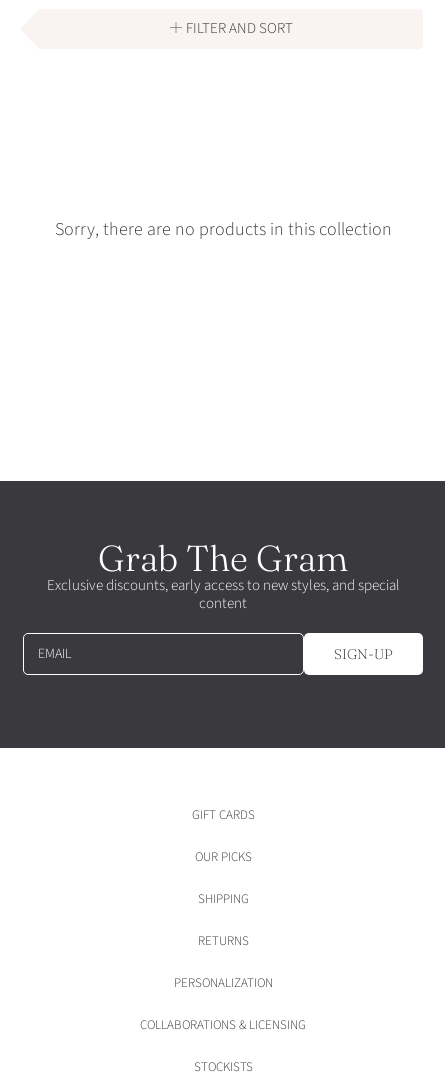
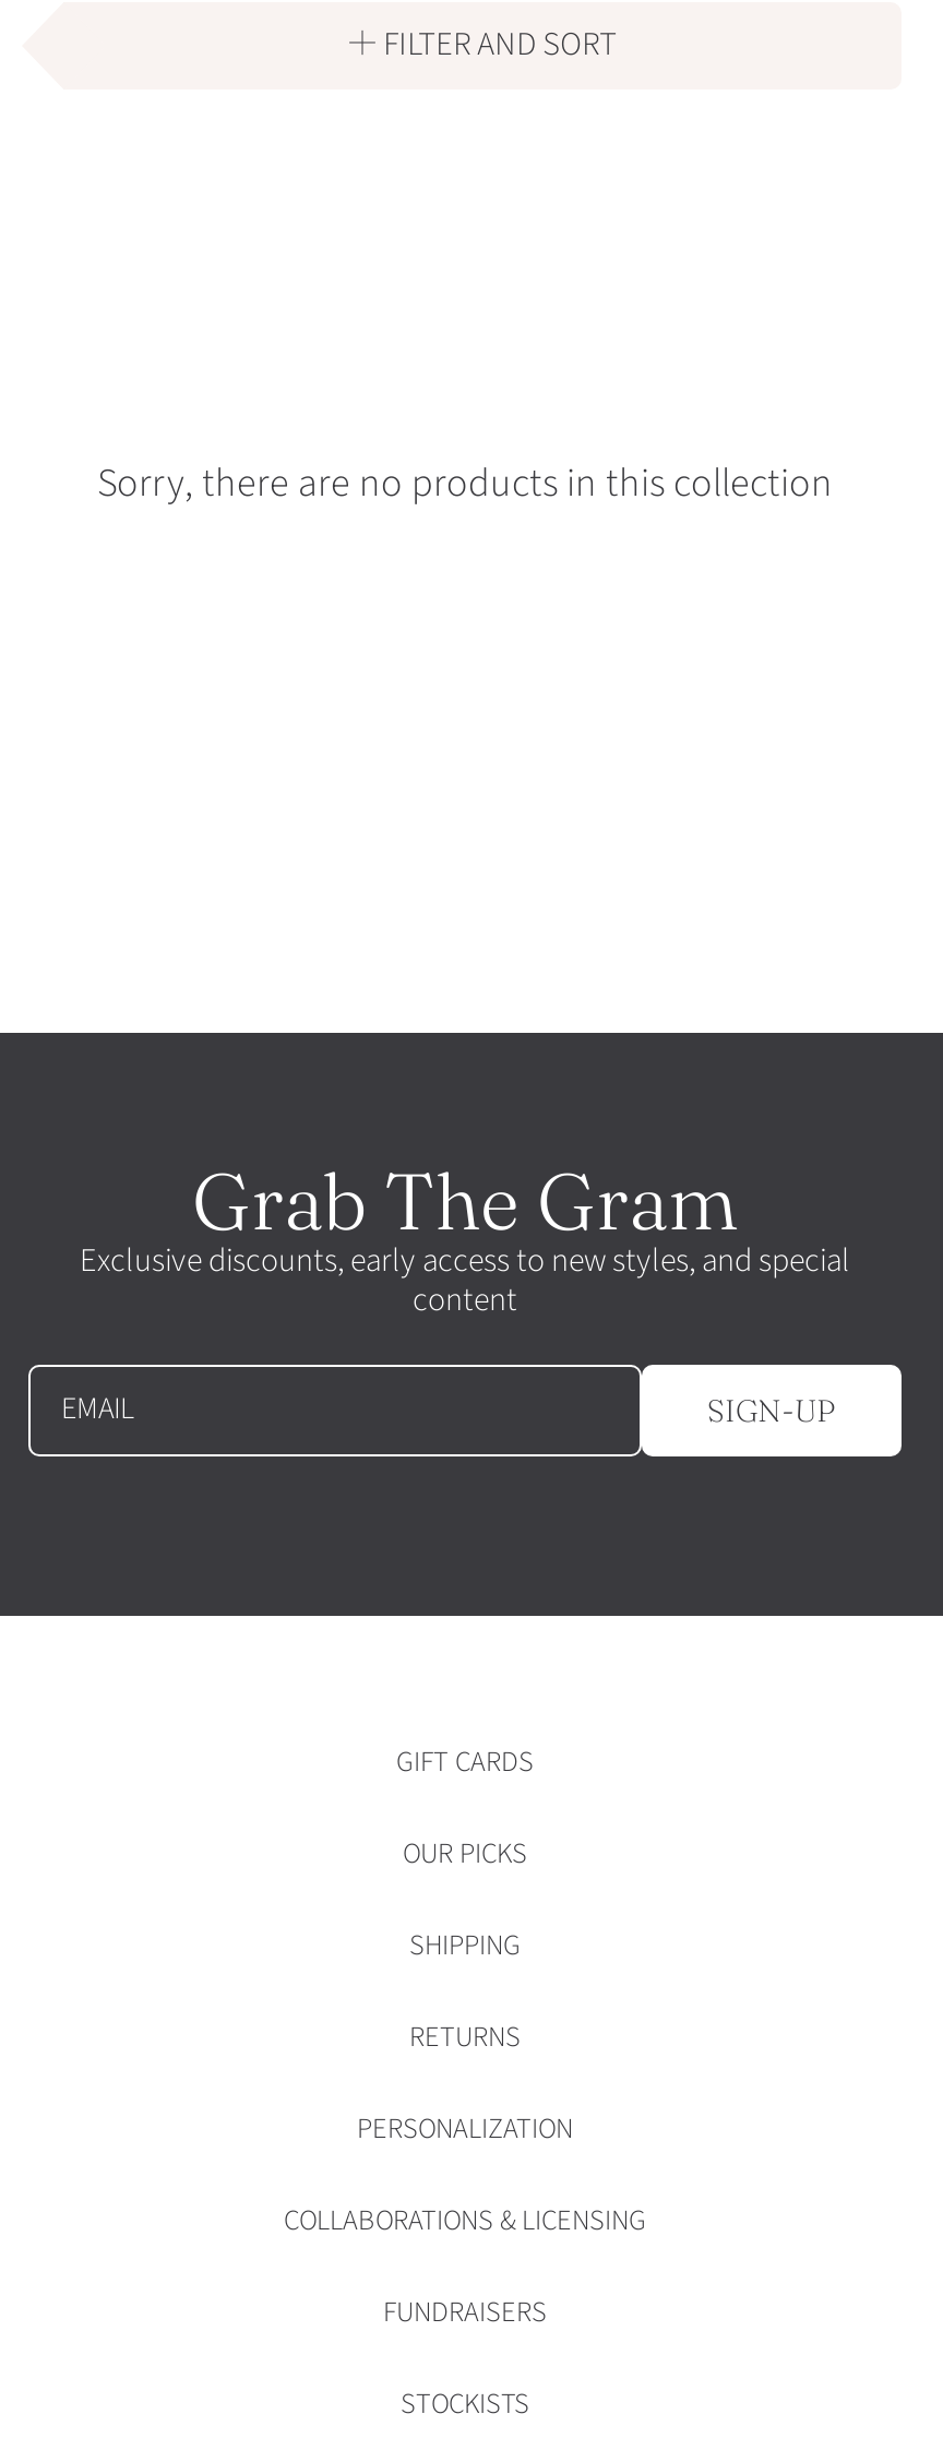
none -> [383,2293,547,2332] FUNDRAISERS

